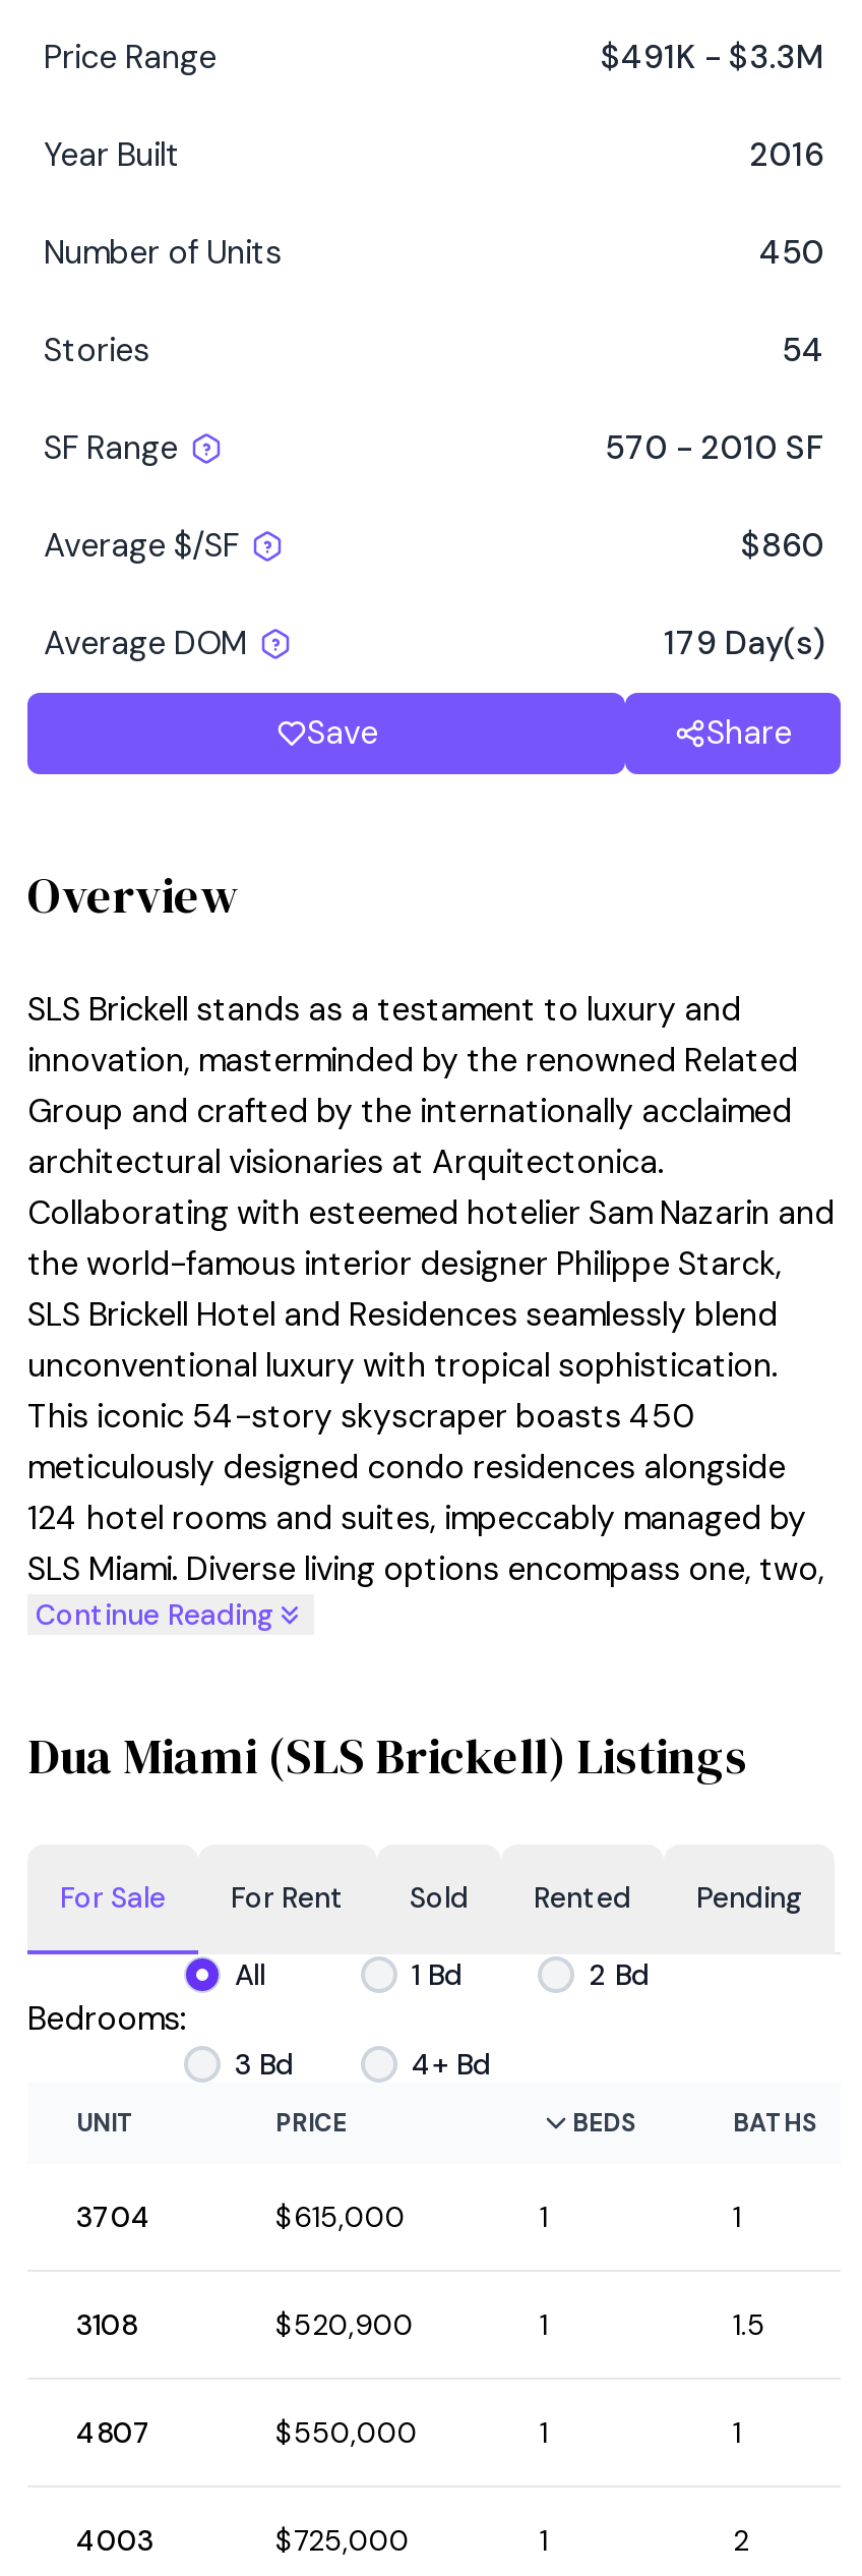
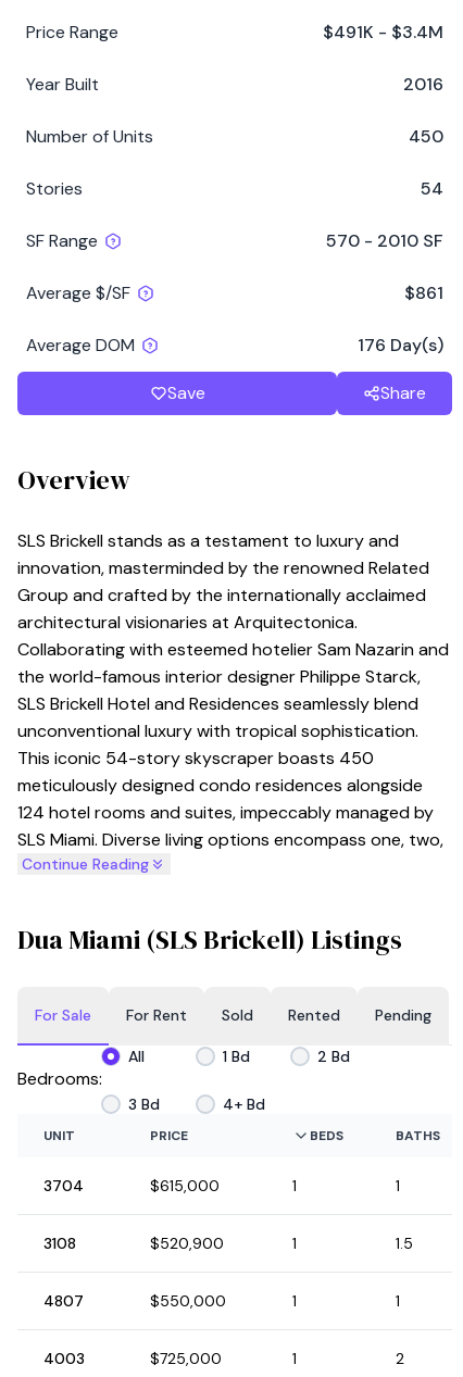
[601,36,824,79] $491K - $3.3M -> [323,20,443,43] $491K - $3.4M
[741,524,824,567] $860 -> [404,281,443,304] $861
[664,622,824,665] 179 Day(s) -> [358,333,443,356] 176 Day(s)

